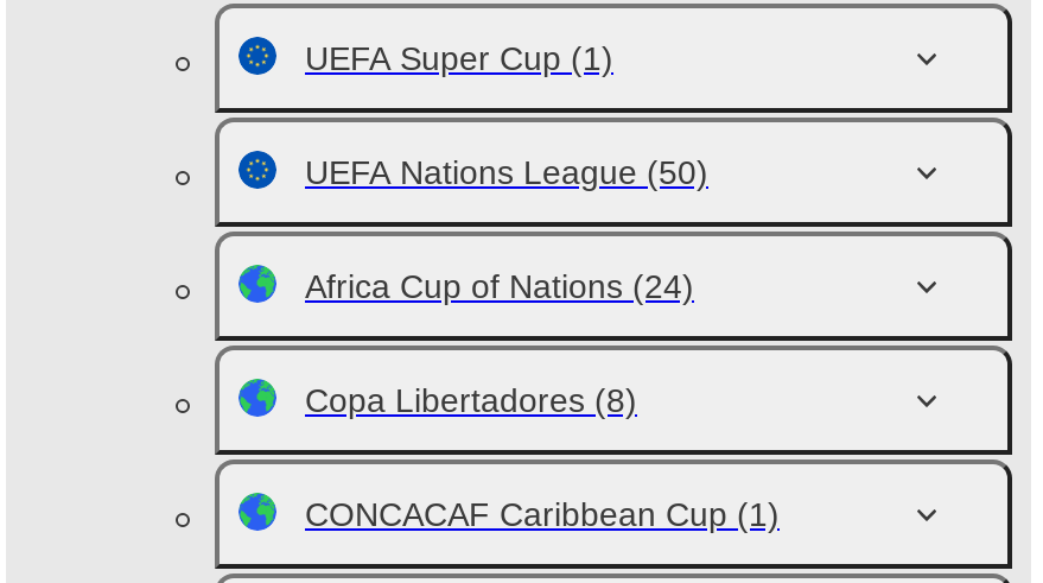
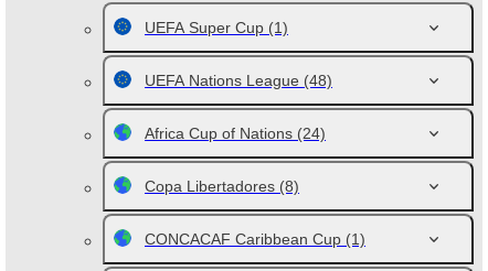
[305,153,708,191] UEFA Nations League (50) -> [145,72,332,89] UEFA Nations League (48)

